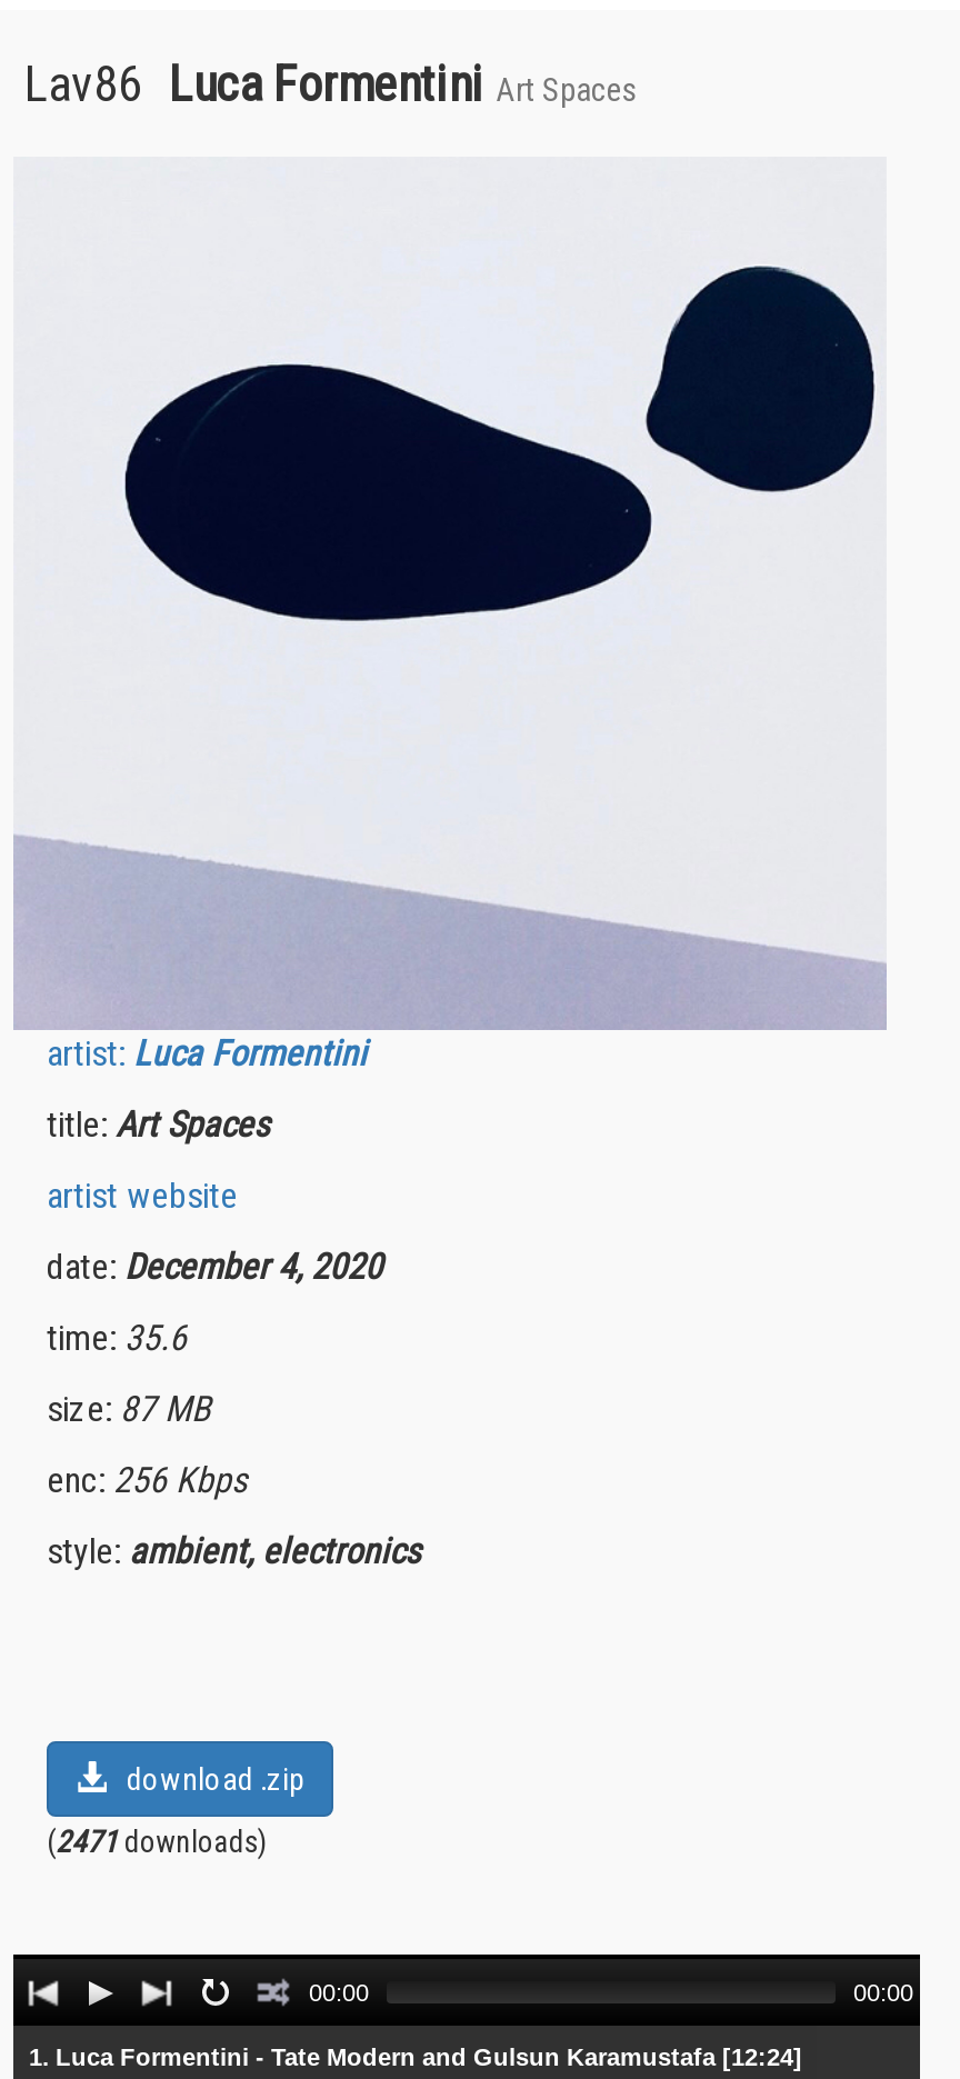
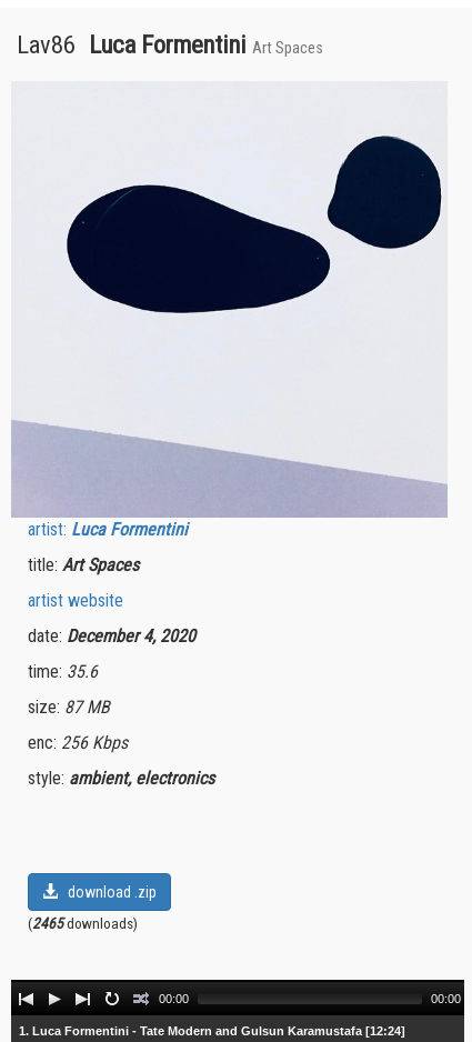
[47,1824,267,1860] (2471 downloads) -> [28,915,138,932] (2465 downloads)

